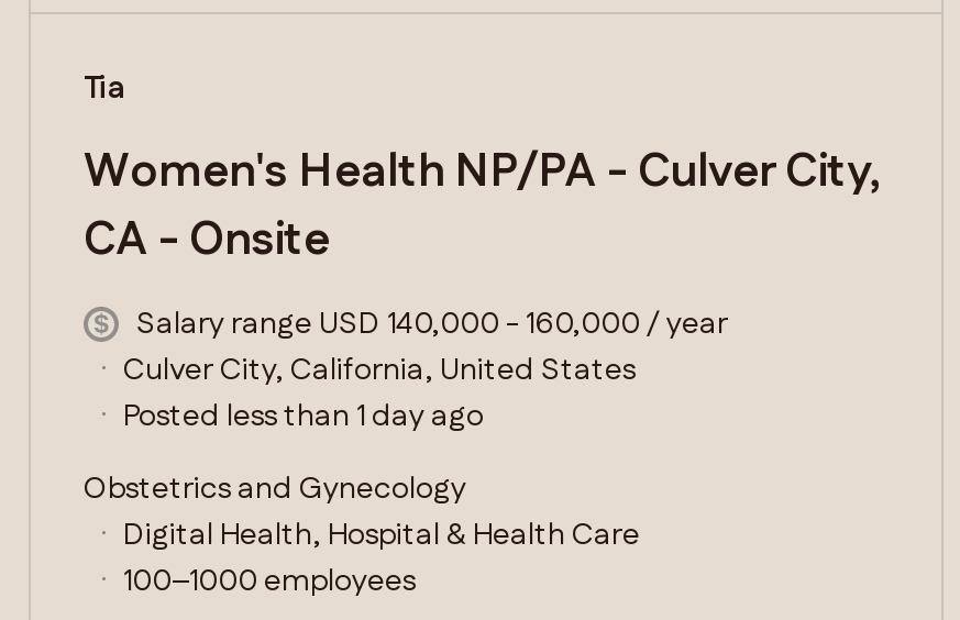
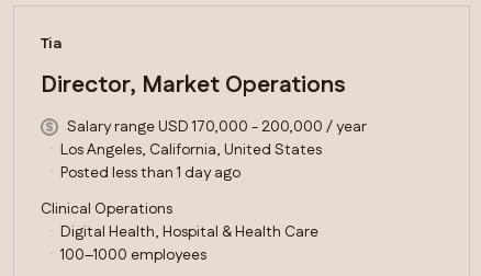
[84,140,882,392] Women's Health NP/PA - Culver City, | CA - Onsite | Salary range USD 140,000 - 160,000 / year | Culver City, California, United States -> [41,69,367,161] Director, Market Operations | Salary range USD 170,000 - 200,000 / year | Los Angeles, California, United States
[84,467,466,511] Obstetrics and Gynecology -> [41,198,172,220] Clinical Operations

